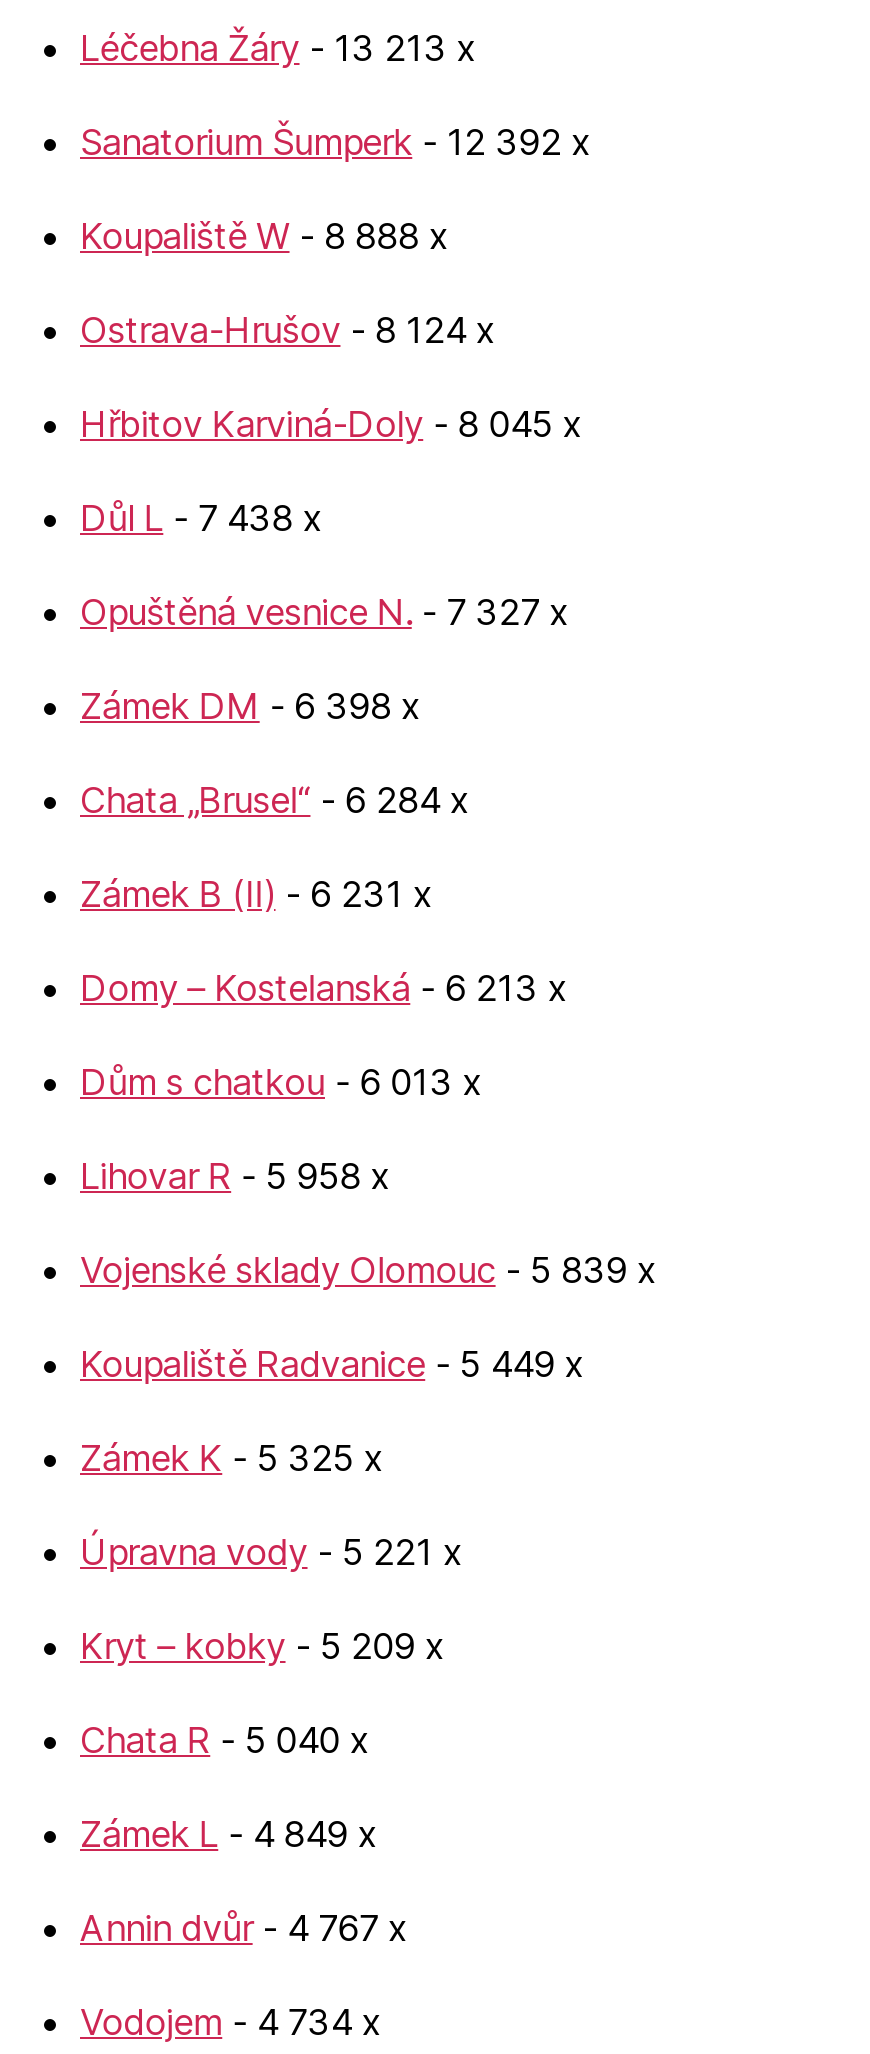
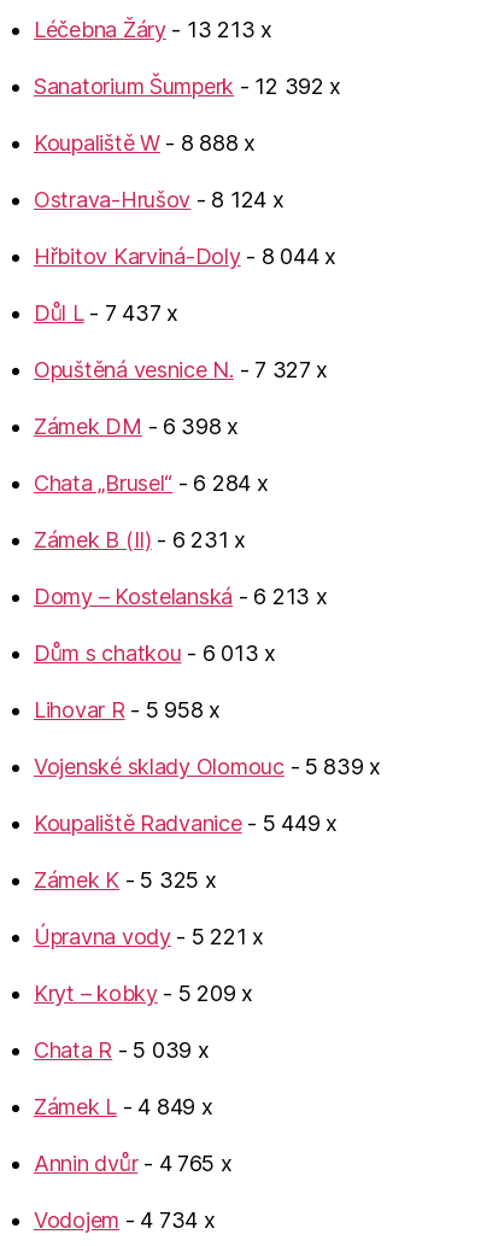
[80,403,582,445] Hřbitov Karviná-Doly - 8 045 x -> [34,244,336,269] Hřbitov Karviná-Doly - 8 044 x
[80,497,322,539] Důl L - 7 438 x -> [34,300,178,326] Důl L - 7 437 x
[80,1719,369,1761] Chata R - 5 040 x -> [34,1037,209,1063] Chata R - 5 039 x
[80,1907,407,1949] Annin dvůr - 4 767 x -> [34,1151,232,1176] Annin dvůr - 4 765 x

